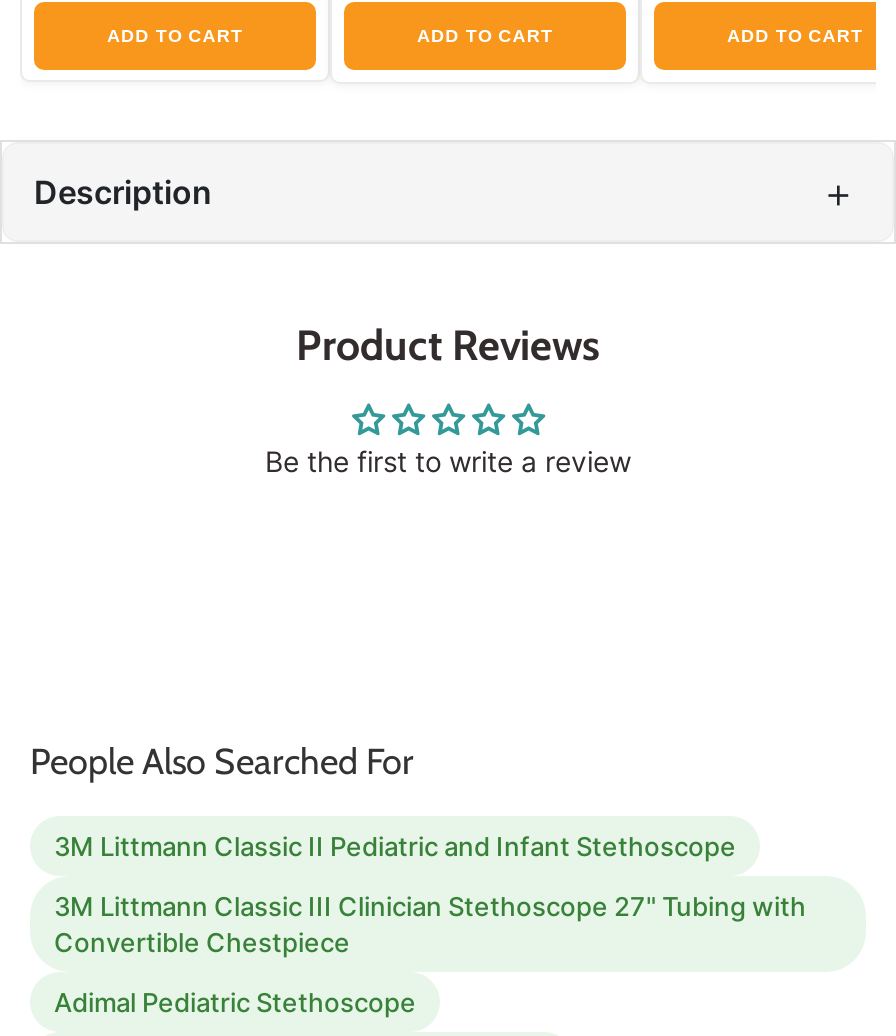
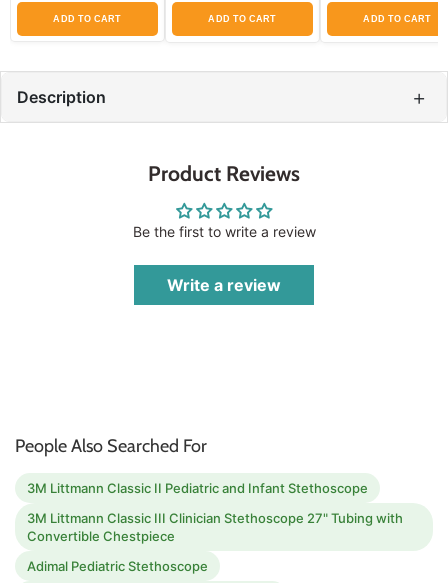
none -> [167,275,281,295] Write a review

